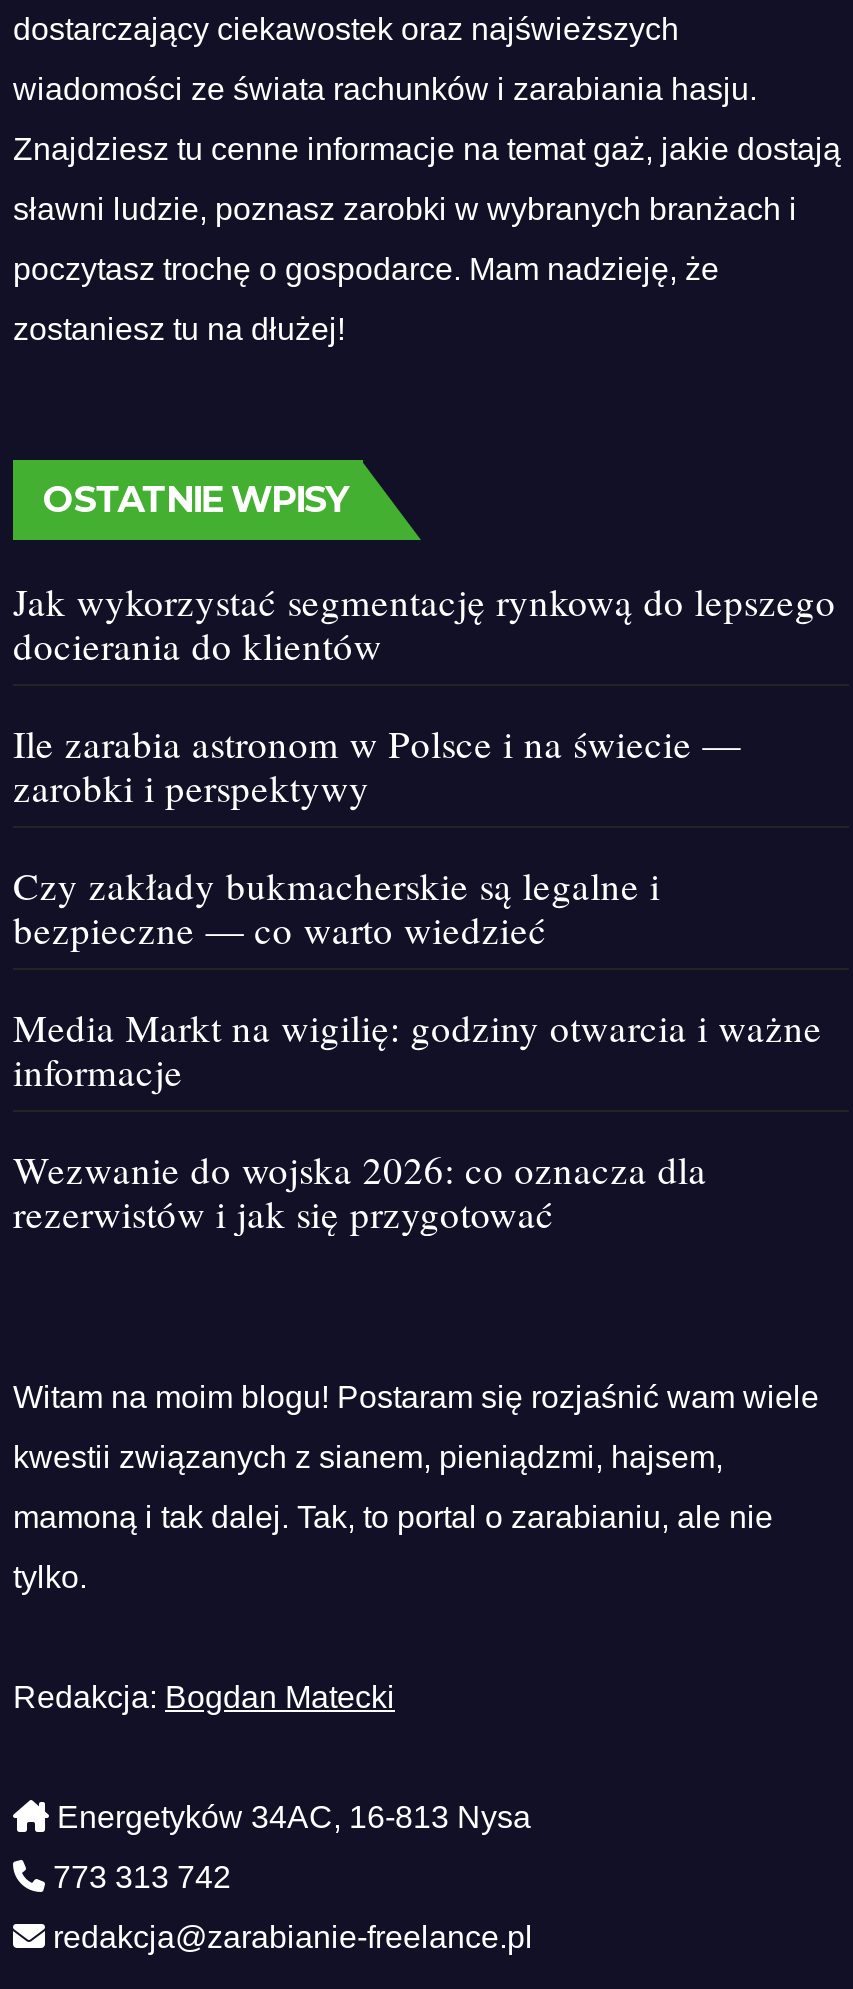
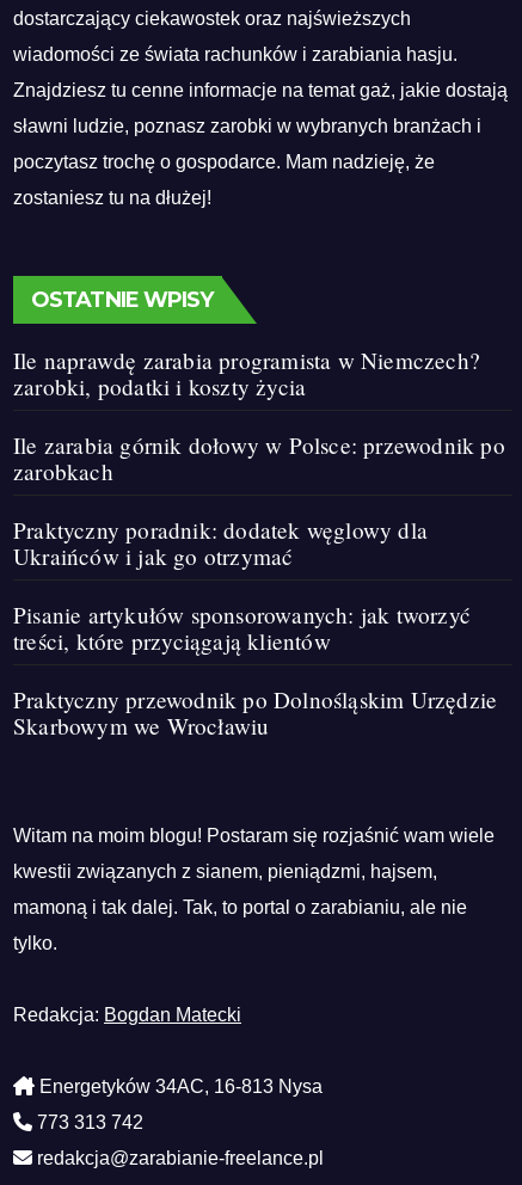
[13,576,836,670] Jak wykorzystać segmentację rynkową do lepszego | docierania do klientów -> [13,345,480,401] Ile naprawdę zarabia programista w Niemczech? | zarobki, podatki i koszty życia
[13,718,741,812] Ile zarabia astronom w Polsce i na świecie — | zarobki i perspektywy -> [13,430,505,486] Ile zarabia górnik dołowy w Polsce: przewodnik po | zarobkach
[13,860,660,954] Czy zakłady bukmacherskie są legalne i | bezpieczne — co warto wiedzieć -> [13,515,428,571] Praktyczny poradnik: dodatek węglowy dla | Ukraińców i jak go otrzymać
[13,1002,822,1096] Media Markt na wigilię: godziny otwarcia i ważne | informacje -> [13,600,471,656] Pisanie artykułów sponsorowanych: jak tworzyć | treści, które przyciągają klientów
[13,1144,707,1238] Wezwanie do wojska 2026: co oznacza dla | rezerwistów i jak się przygotować -> [13,684,497,741] Praktyczny przewodnik po Dolnośląskim Urzędzie | Skarbowym we Wrocławiu

